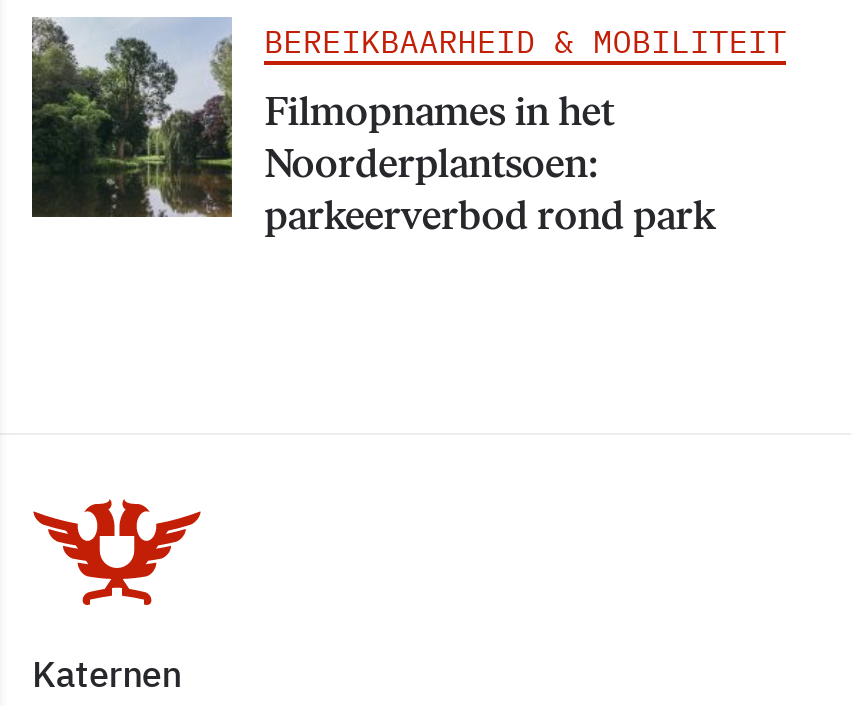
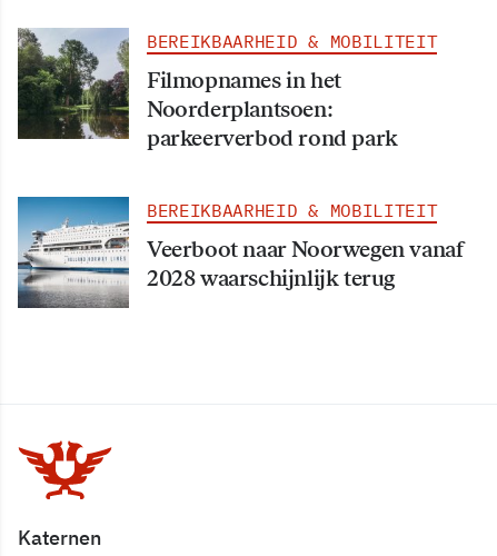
none -> [17,196,463,309] [image] | BEREIKBAARHEID & MOBILITEIT | Veerboot naar Noorwegen vanaf | 2028 waarschijnlijk terug

